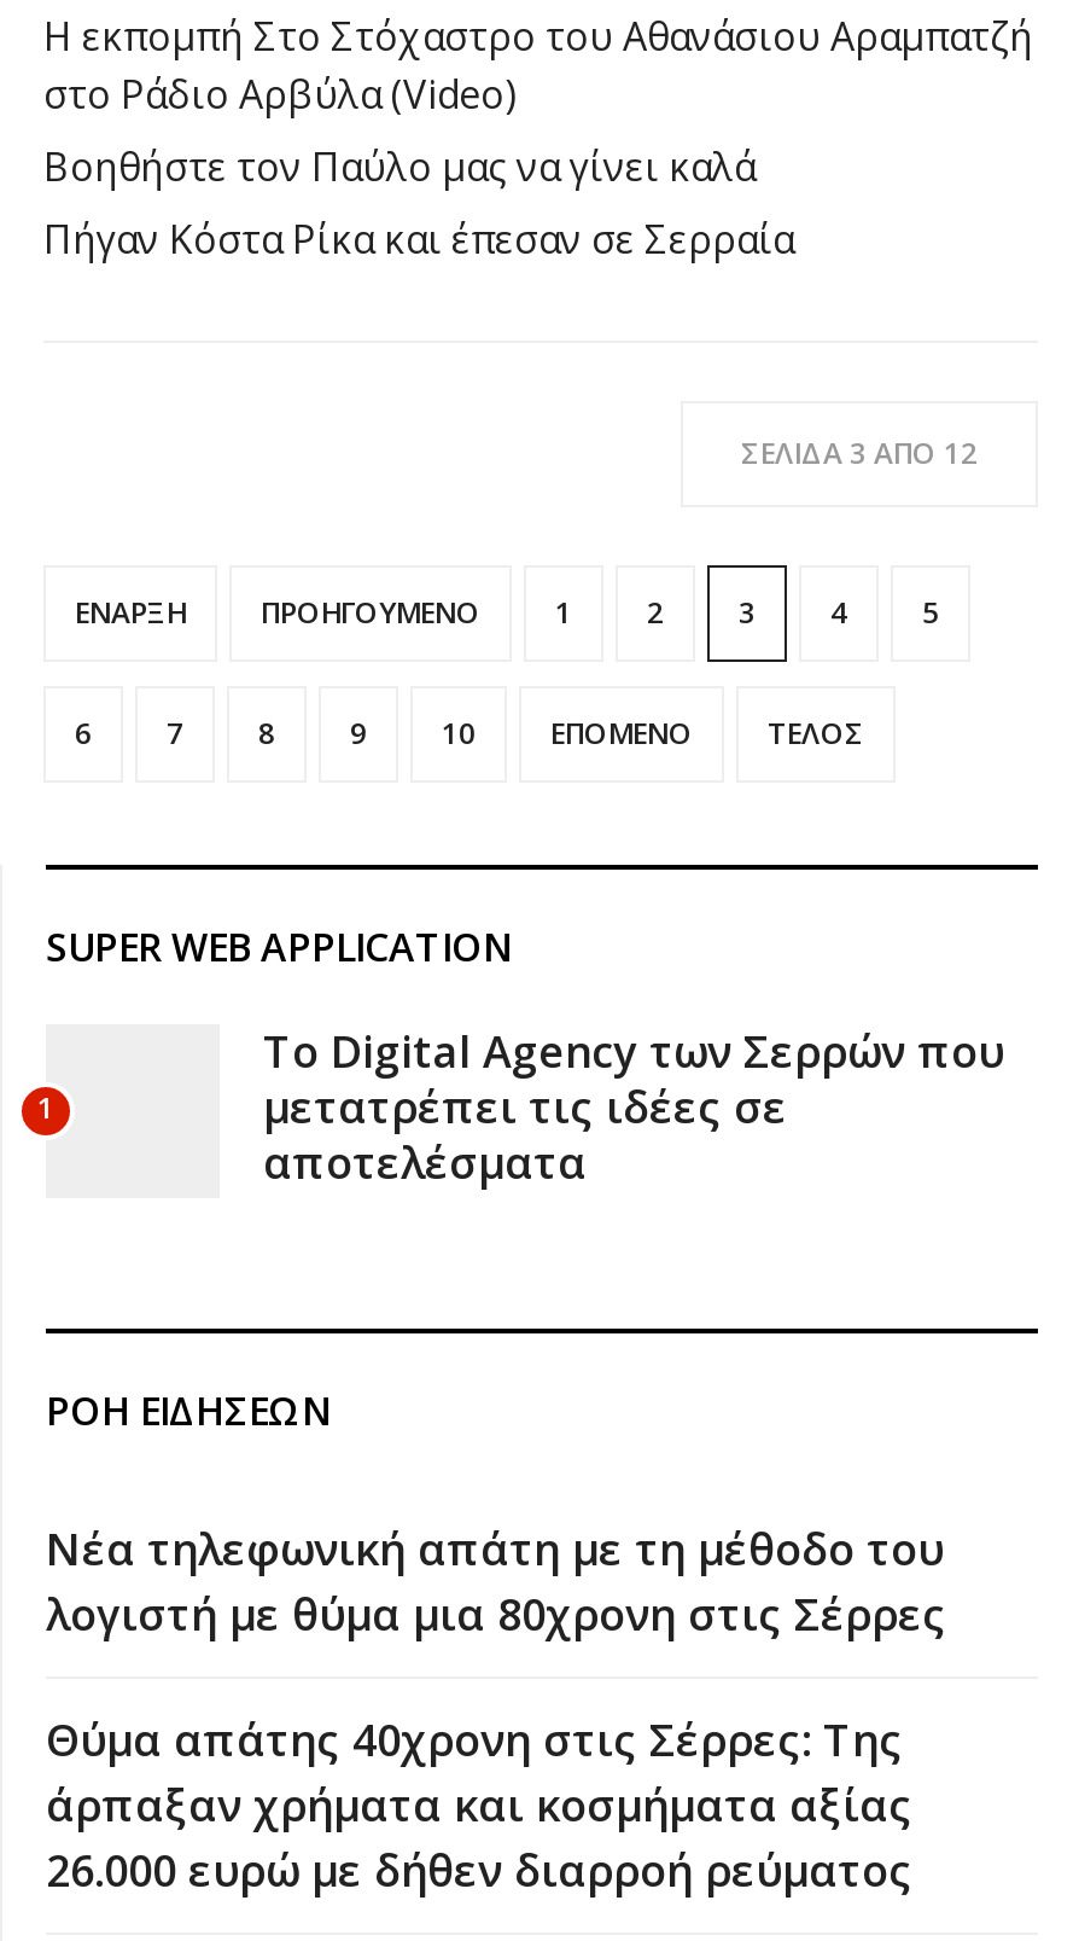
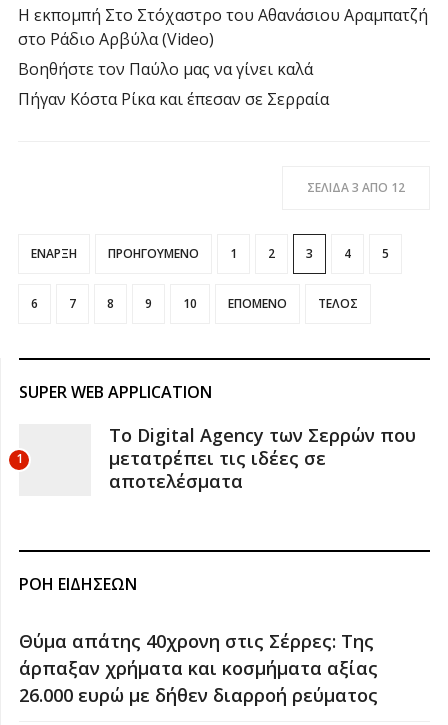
[46,1519,946,1642] Νέα τηλεφωνική απάτη με τη μέθοδο του | λογιστή με θύμα μια 80χρονη στις Σέρρες -> none

